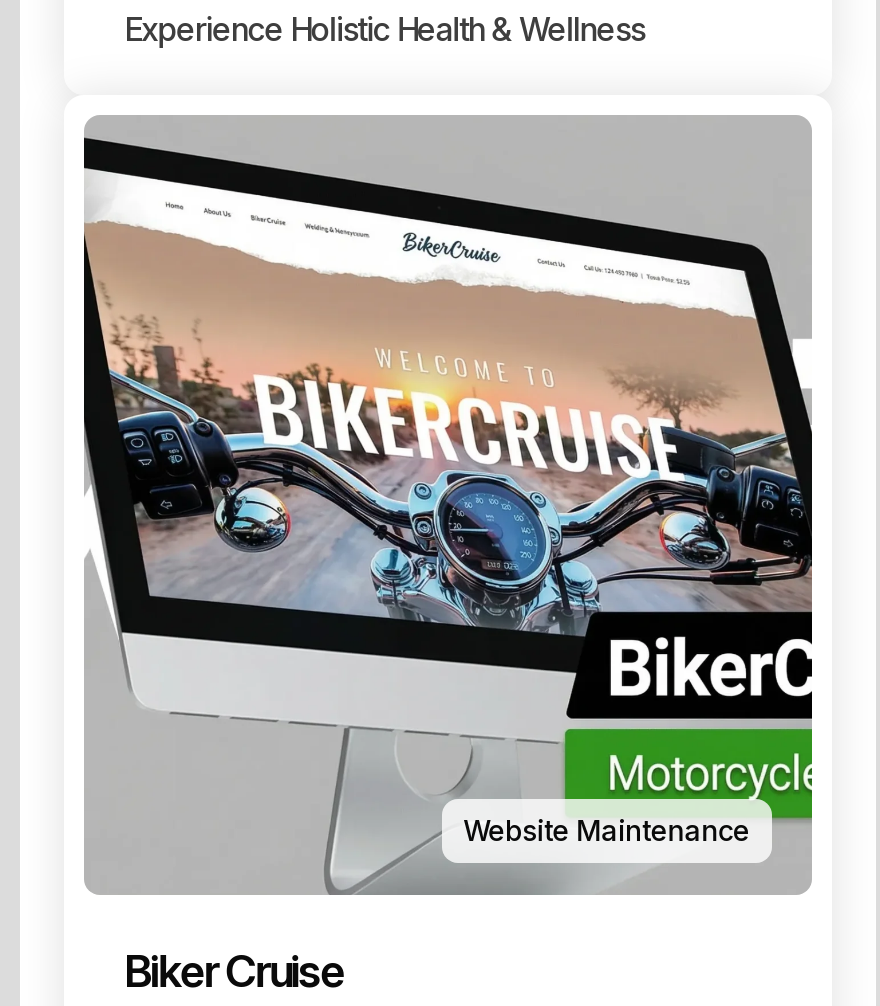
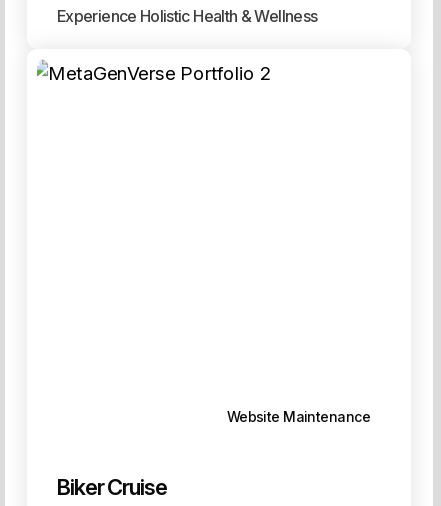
[82,114,814,896] [image] -> none

